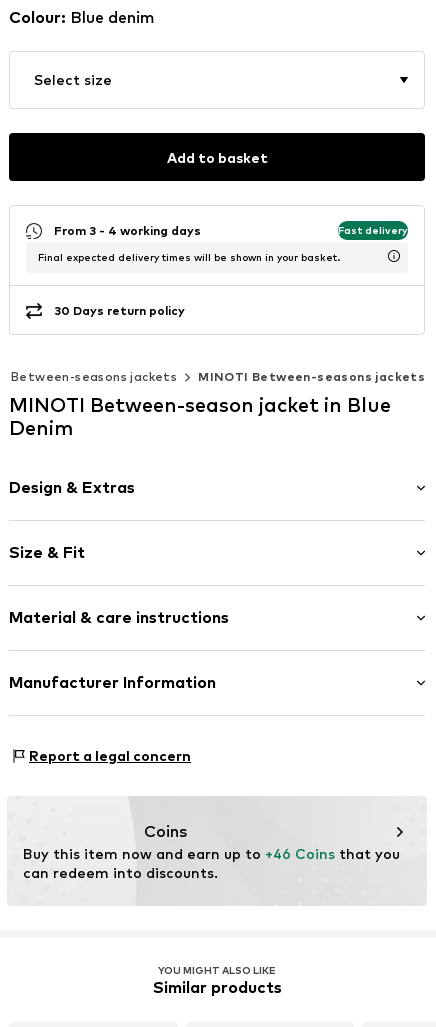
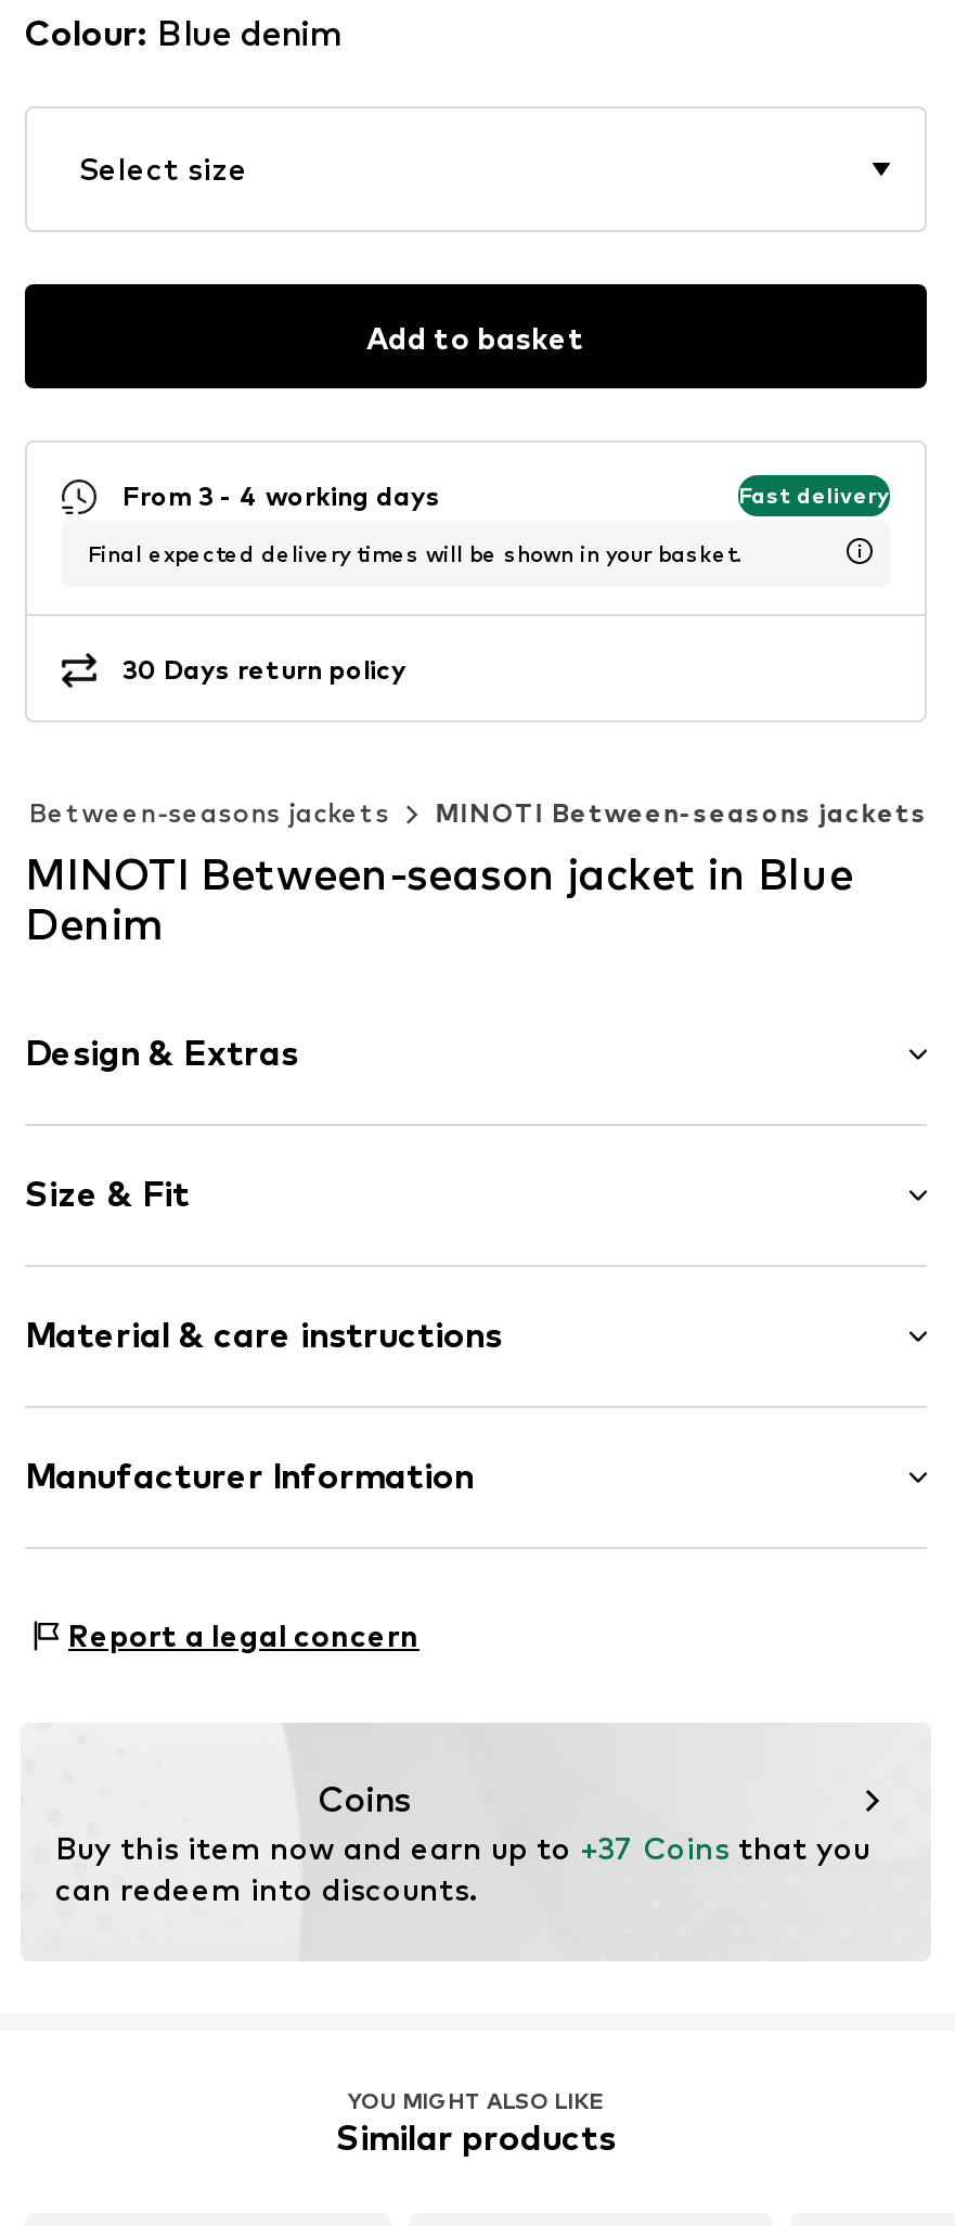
[23,845,400,862] Buy this item now and earn up to +46 Coins that you -> [55,1830,870,1866] Buy this item now and earn up to +37 Coins that you

